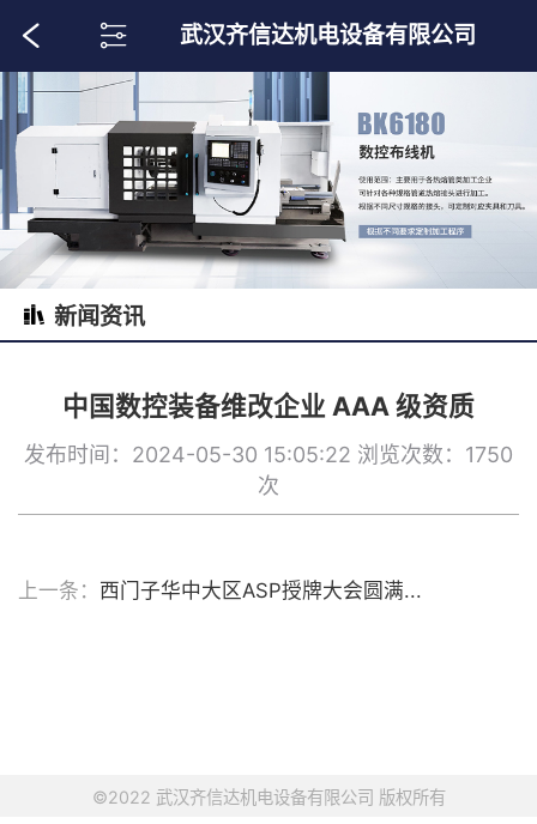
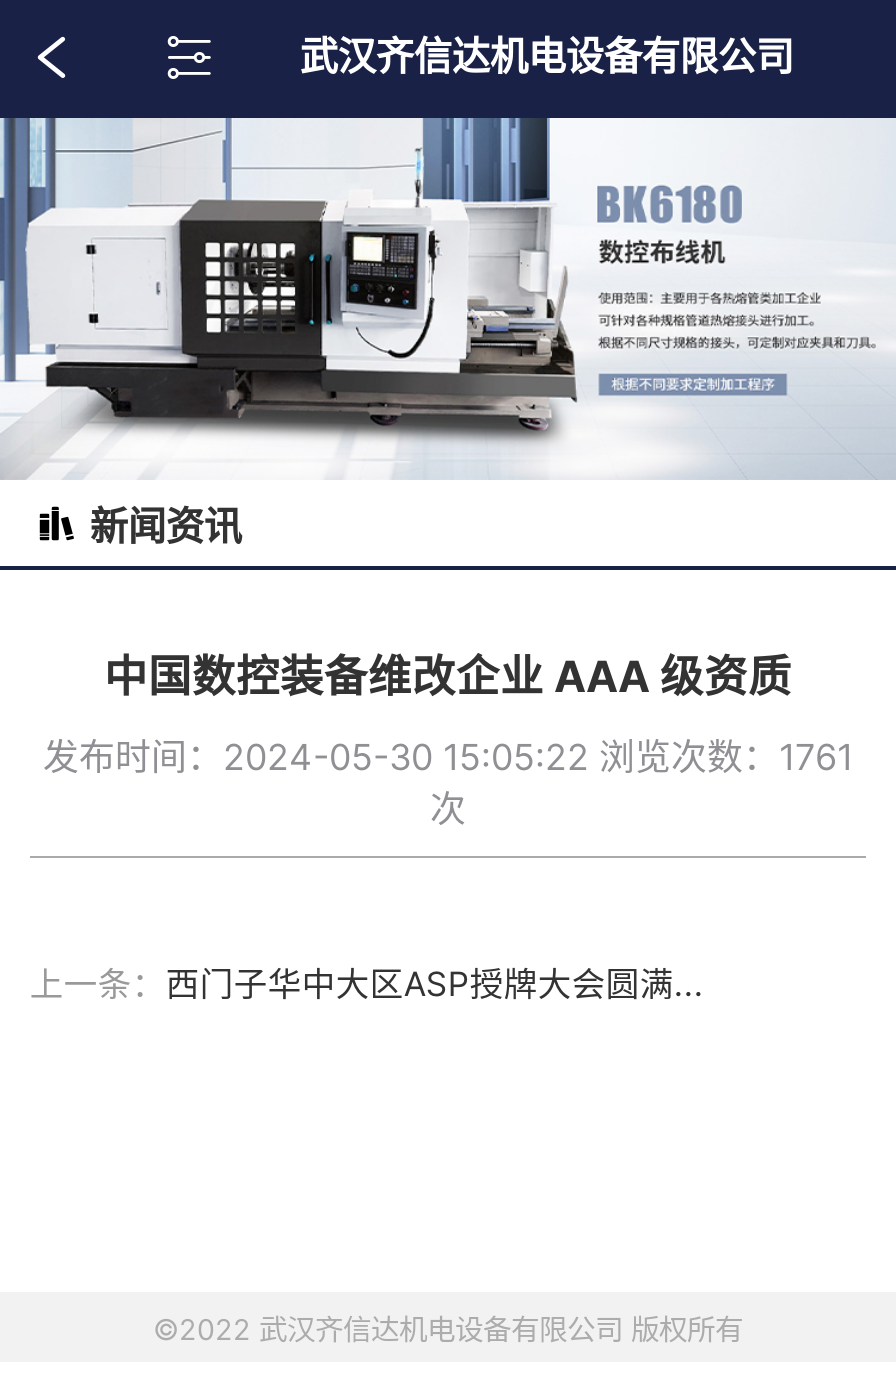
[24,442,513,467] 发布时间：2024-05-30 15:05:22 浏览次数：1750 -> [43,736,853,778] 发布时间：2024-05-30 15:05:22 浏览次数：1761

